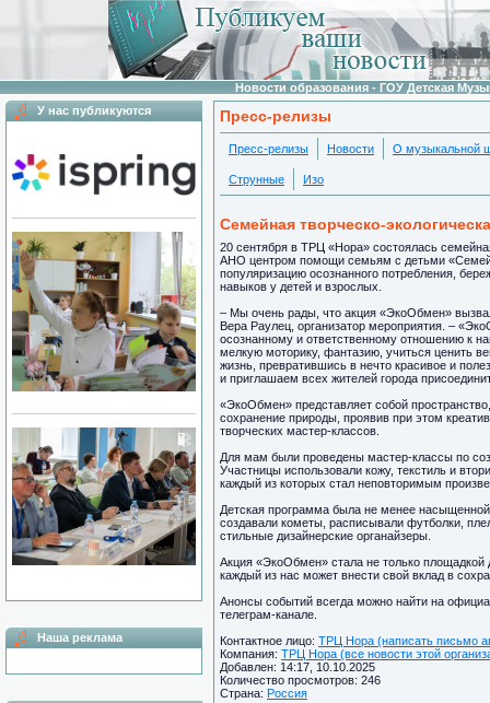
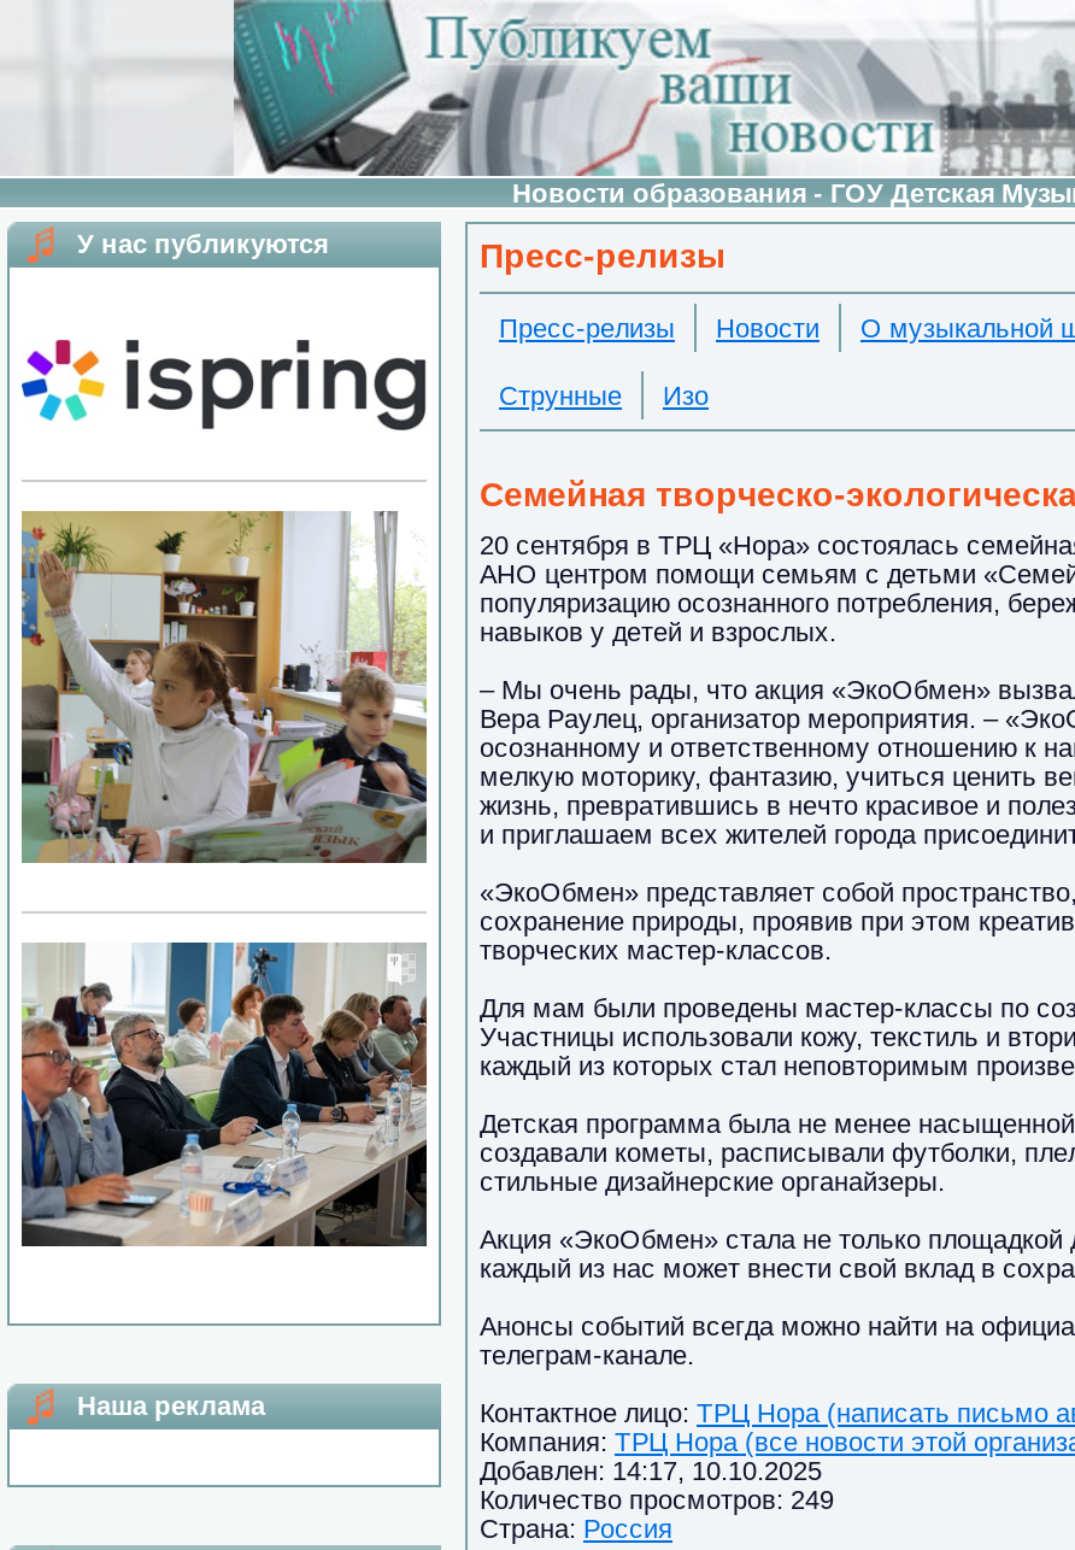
[220,673,381,687] Количество просмотров: 246 -> [480,1485,834,1514] Количество просмотров: 249

